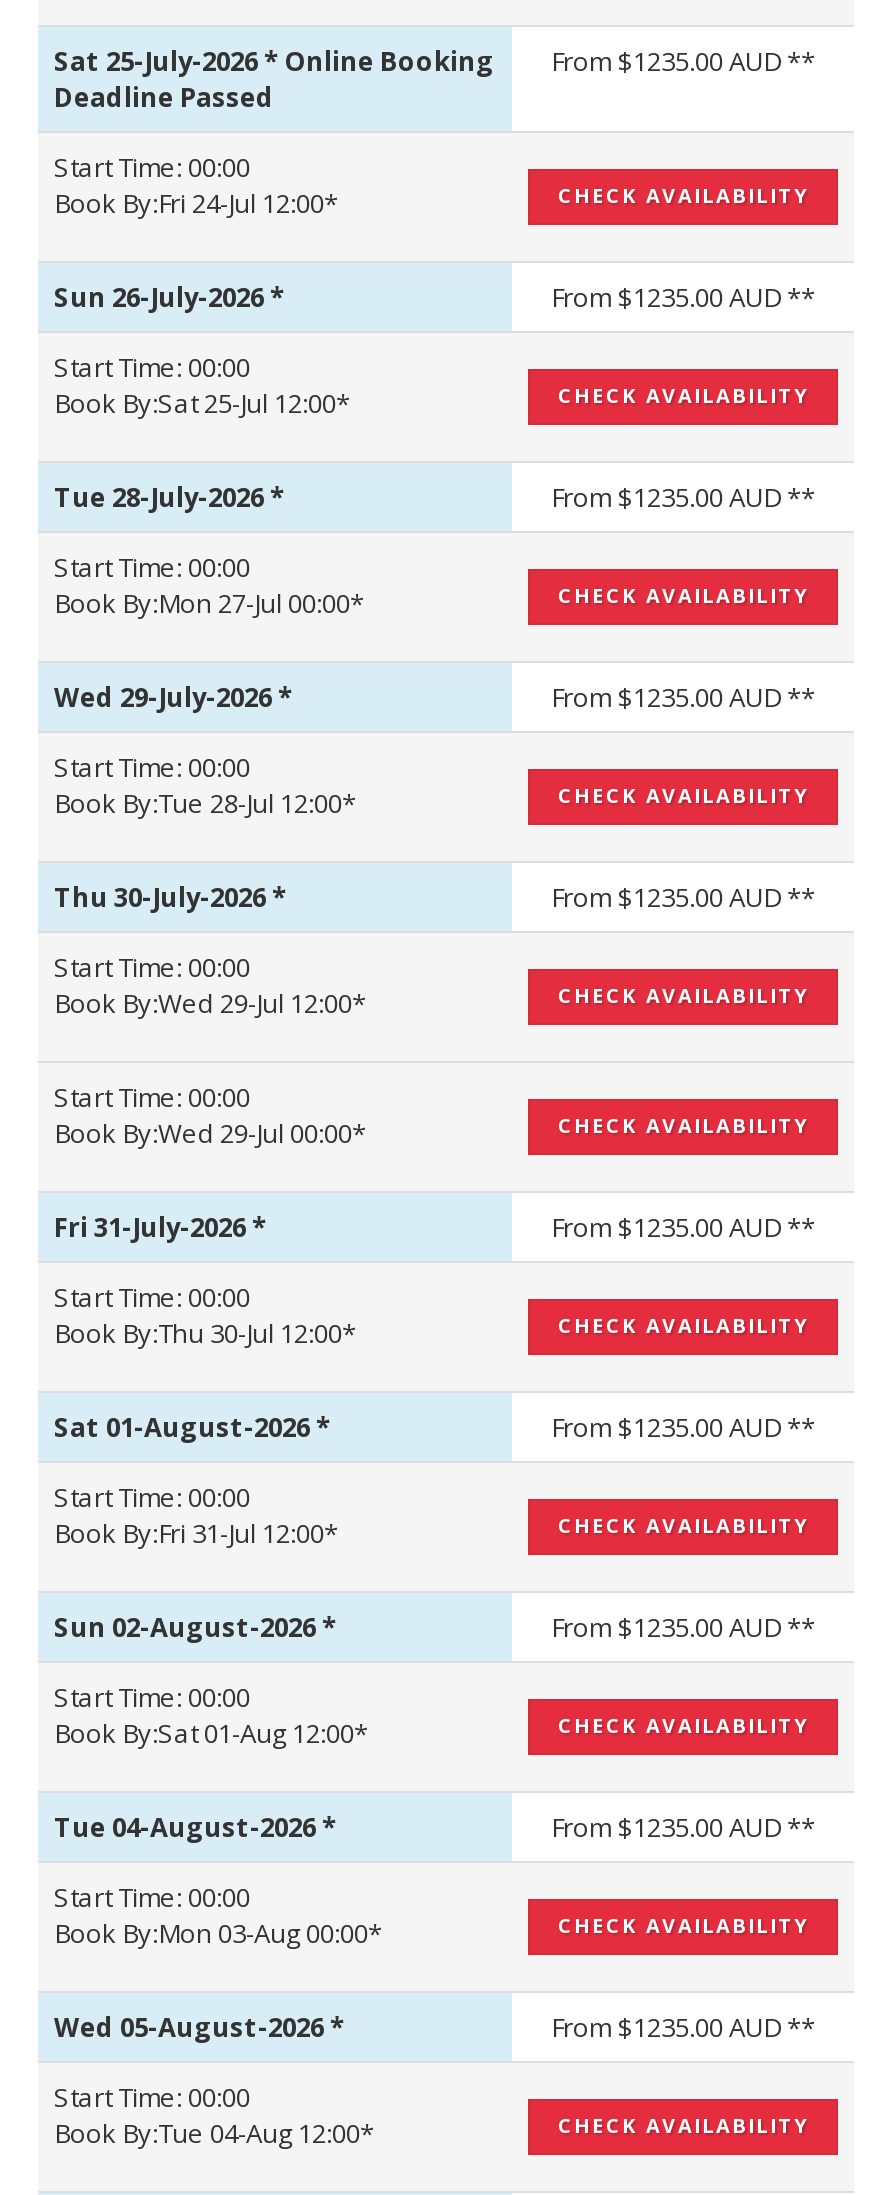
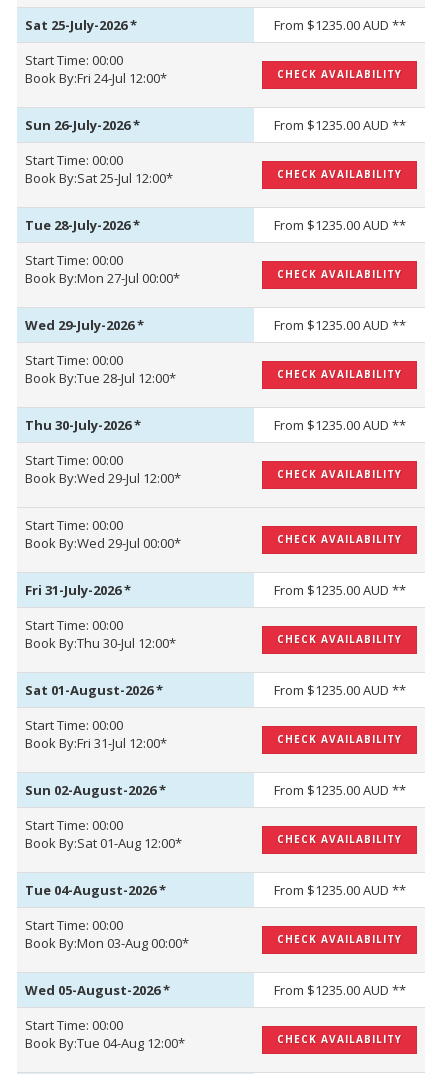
[54,43,494,115] Sat 25-July-2026 * Online Booking | Deadline Passed -> [25,16,137,34] Sat 25-July-2026*

